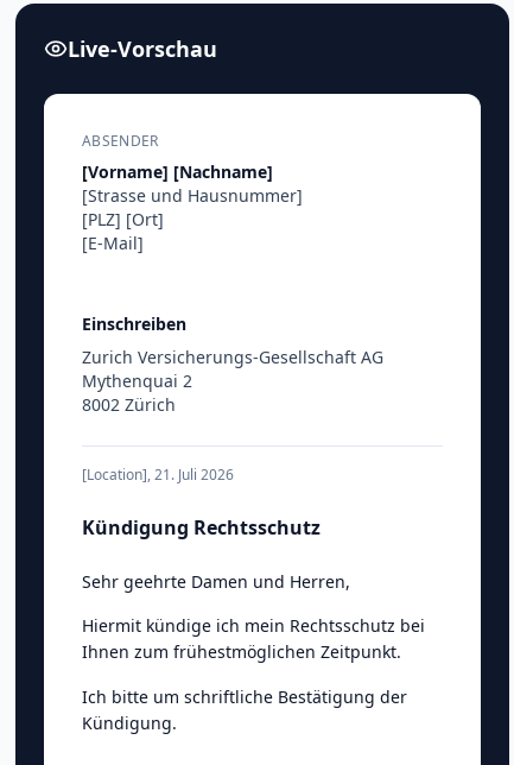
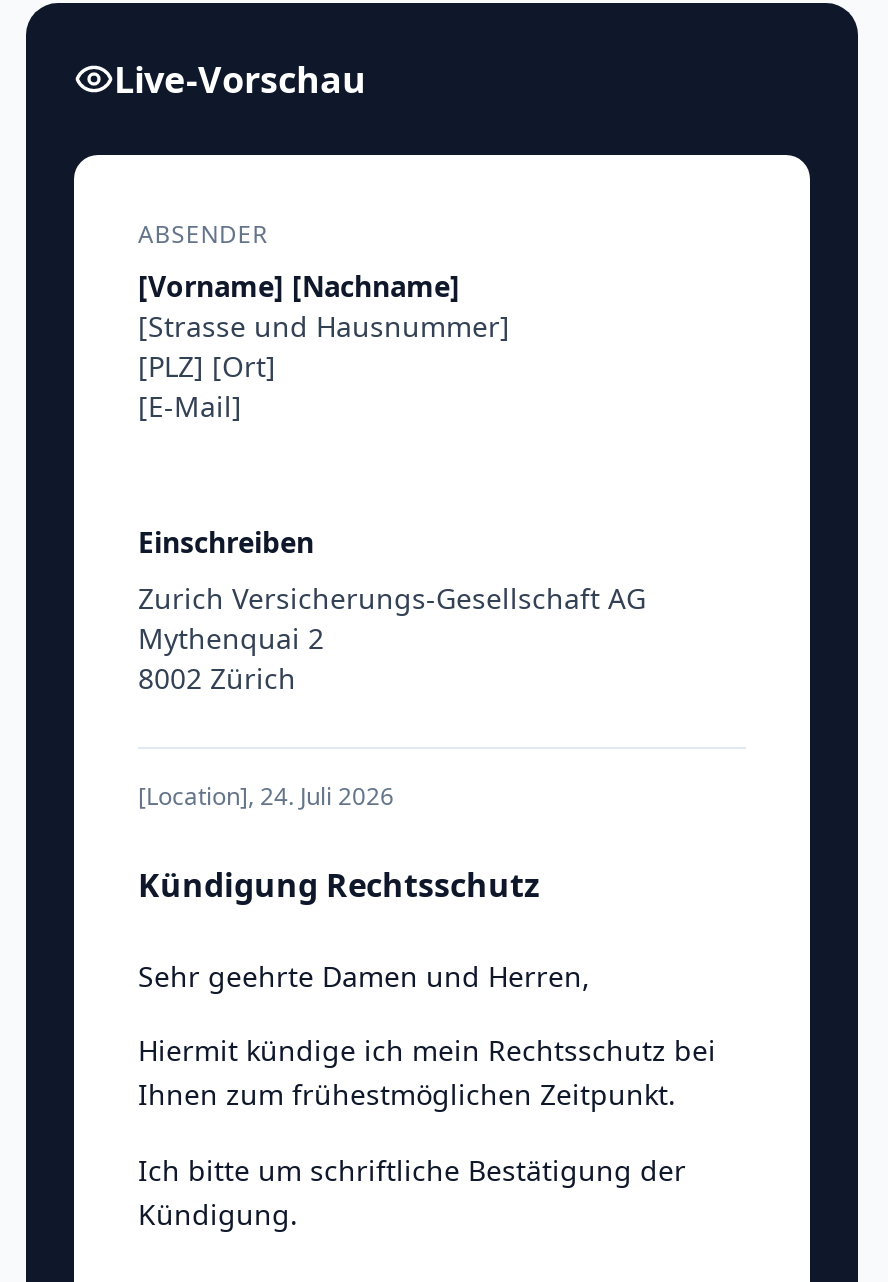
[82,464,234,484] [Location], 21. Juli 2026 -> [138,779,394,813] [Location], 24. Juli 2026

